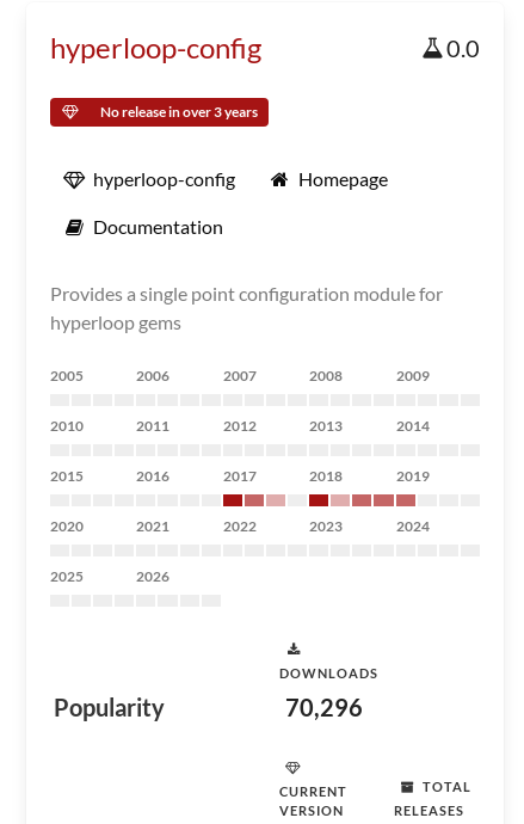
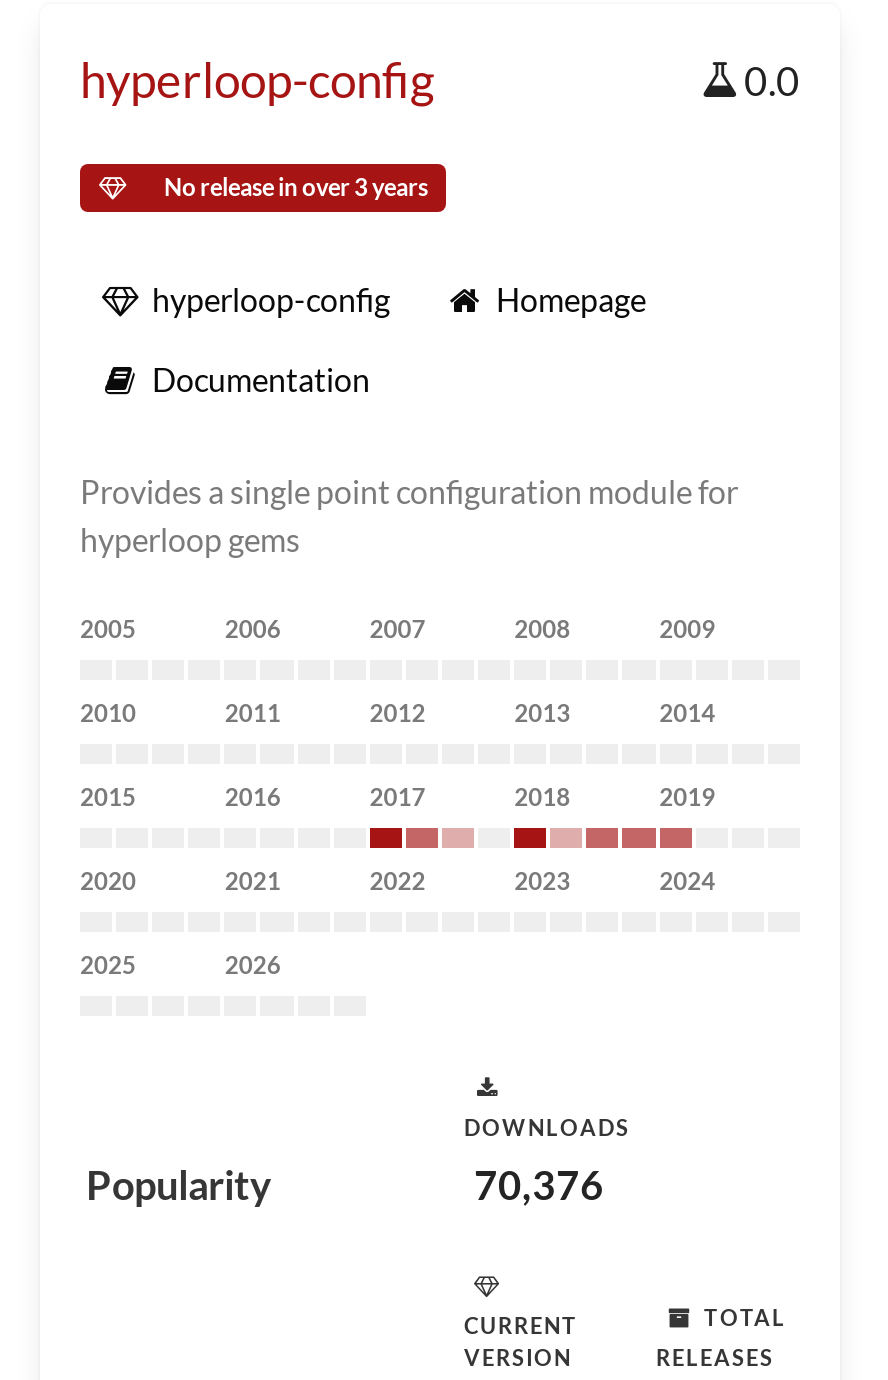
[285,693,363,721] 70,296 -> [474,1160,604,1208] 70,376

